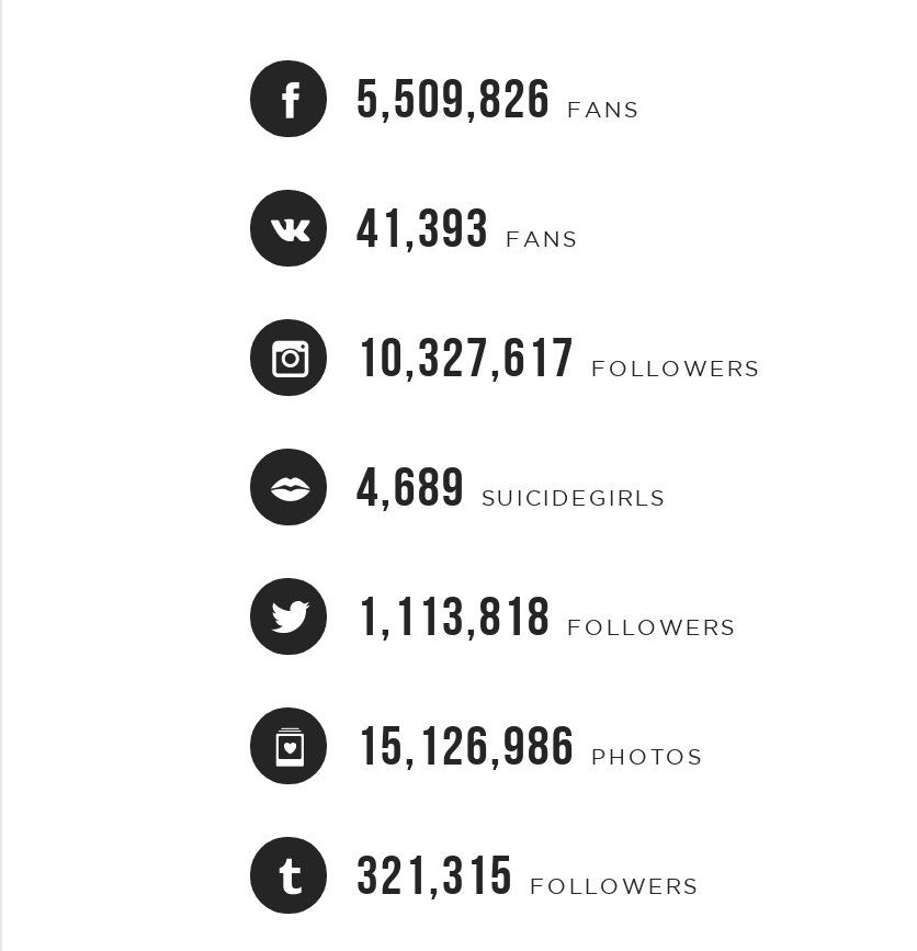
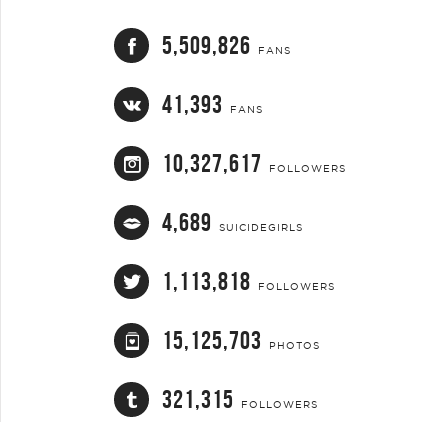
[356,715,703,774] 15,126,986 PHOTOS -> [162,326,320,353] 15,125,703 PHOTOS

